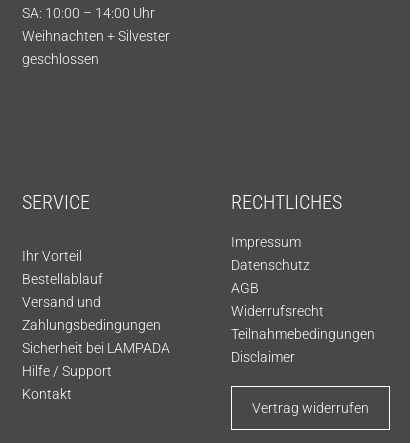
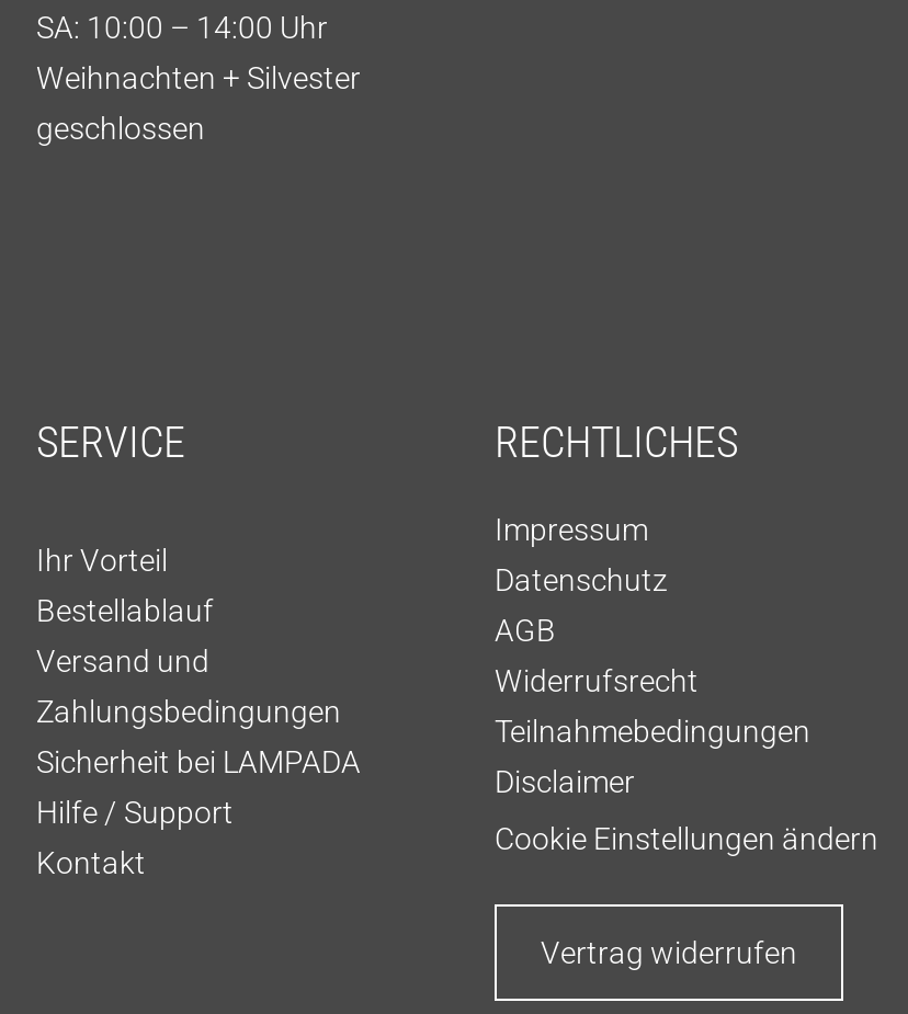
none -> [495,822,878,857] Cookie Einstellungen ändern

